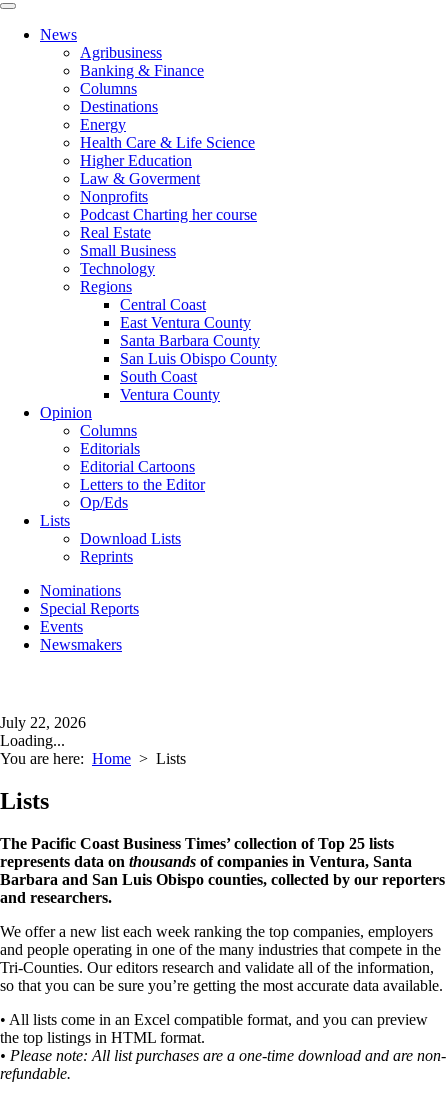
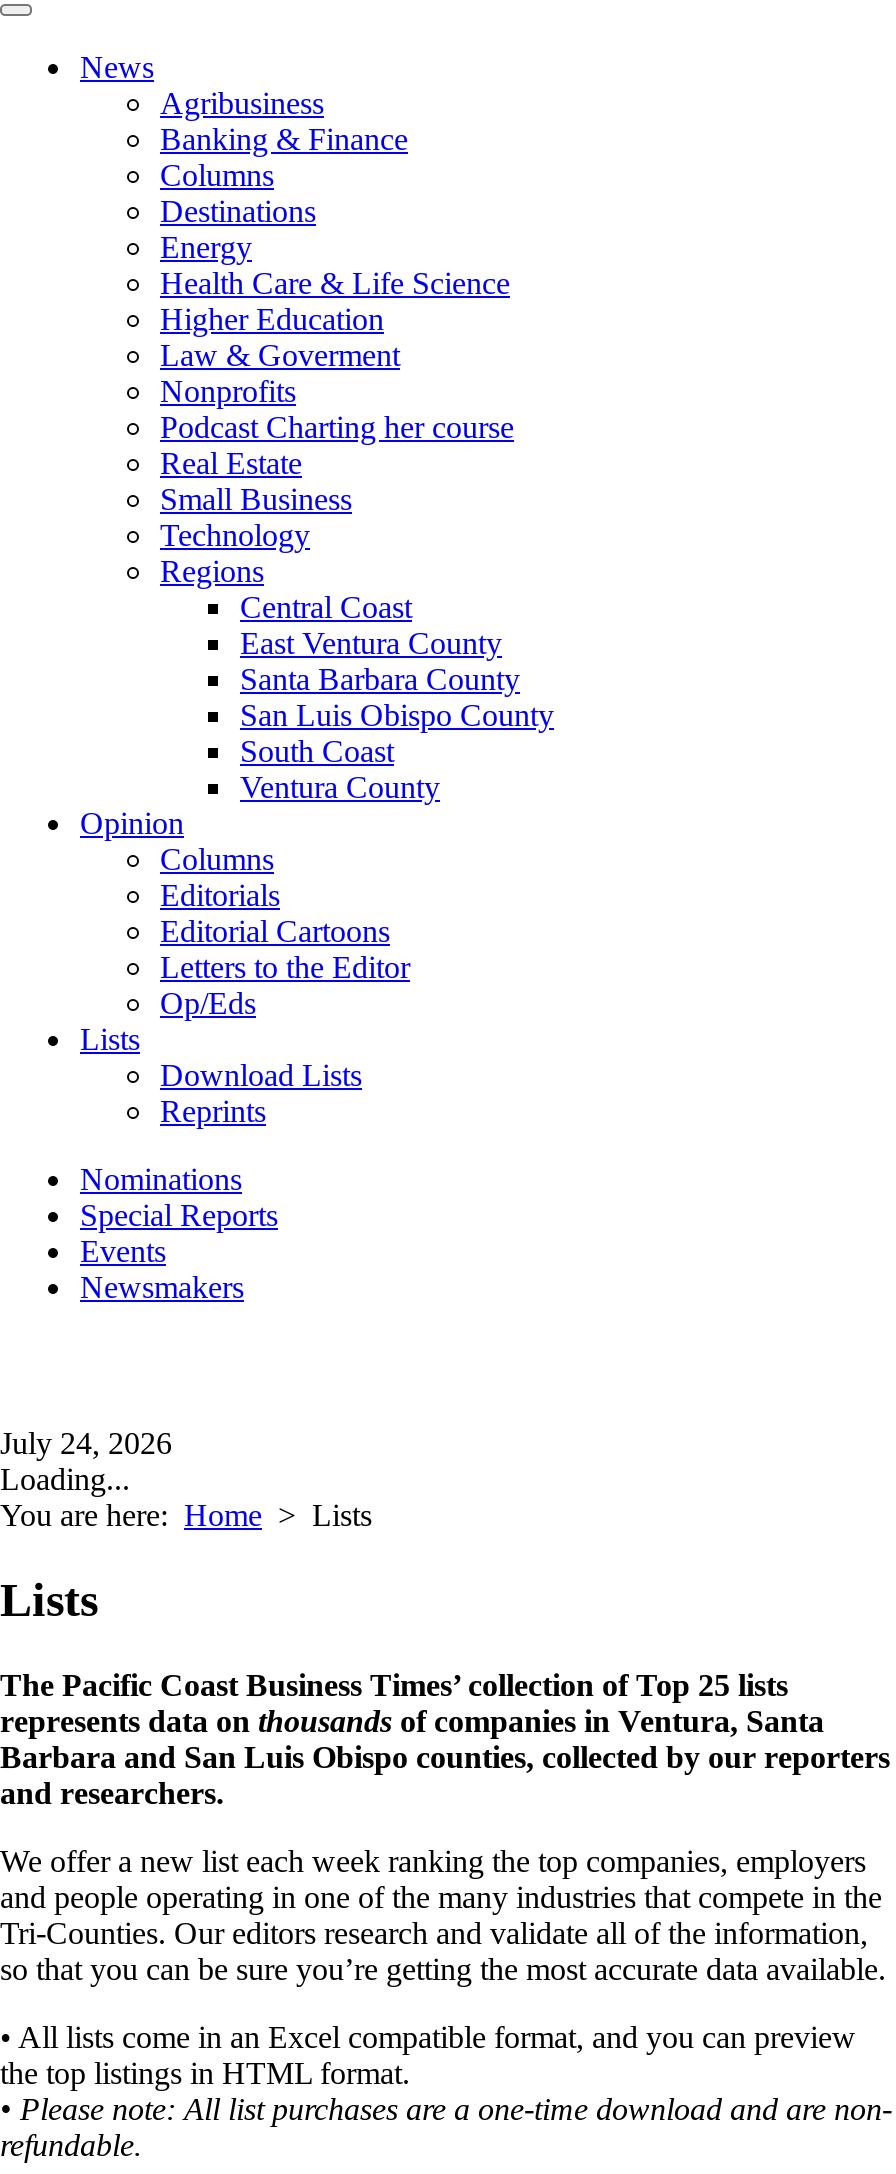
[0,714,86,731] July 22, 2026 -> [0,1426,172,1460] July 24, 2026

